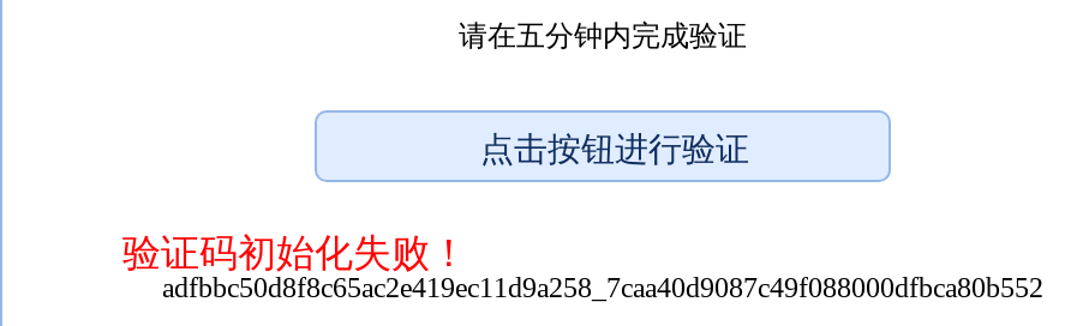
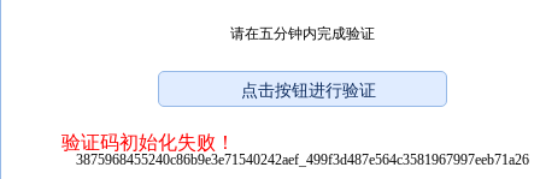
[162,270,1043,304] adfbbc50d8f8c65ac2e419ec11d9a258_7caa40d9087c49f088000dfbca80b552 -> [76,151,529,168] 3875968455240c86b9e3e71540242aef_499f3d487e564c3581967997eeb71a26

